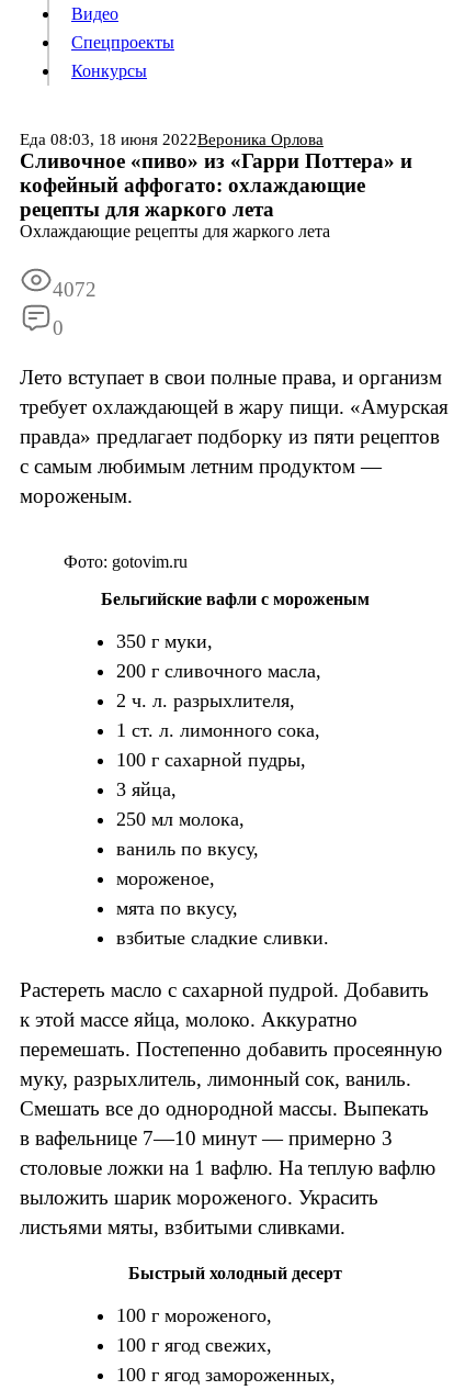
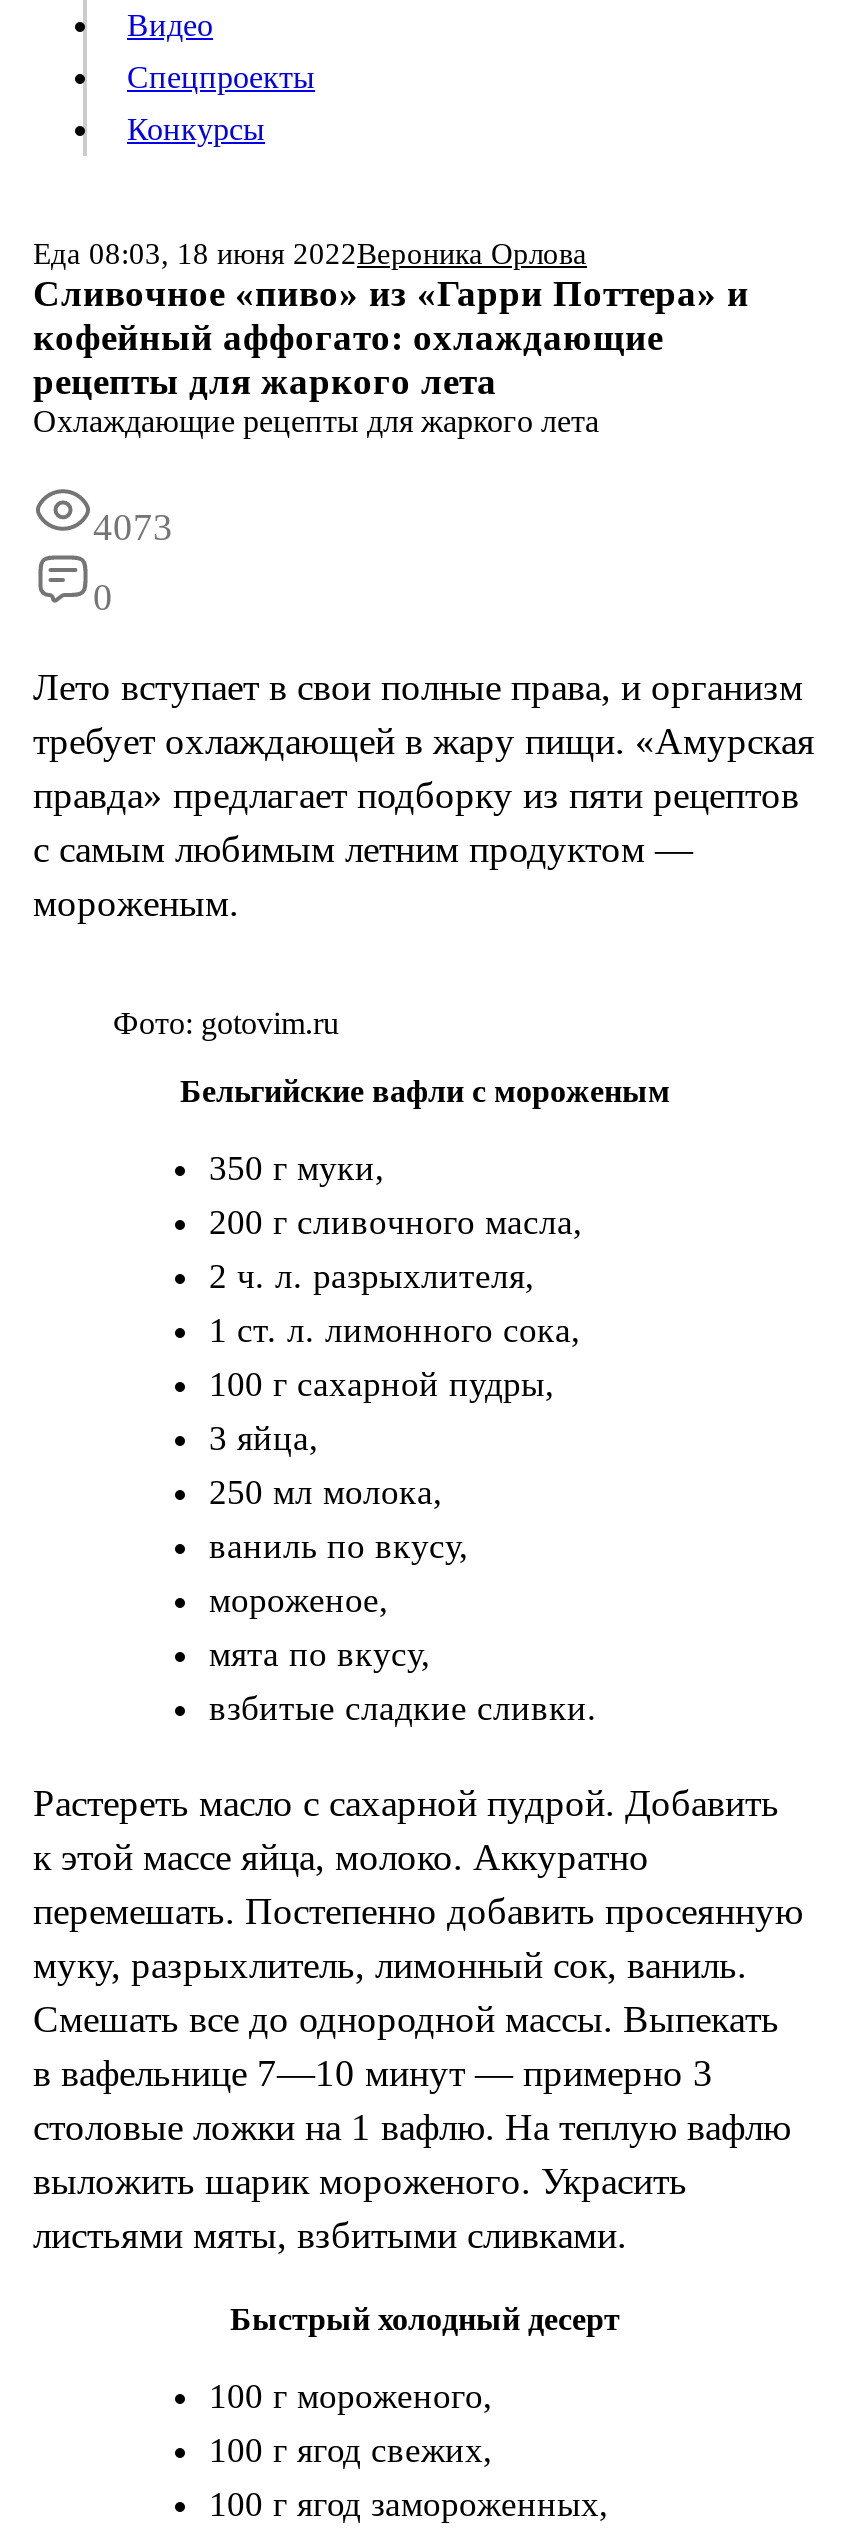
[53,278,97,301] 4072 -> [93,507,173,549] 4073

